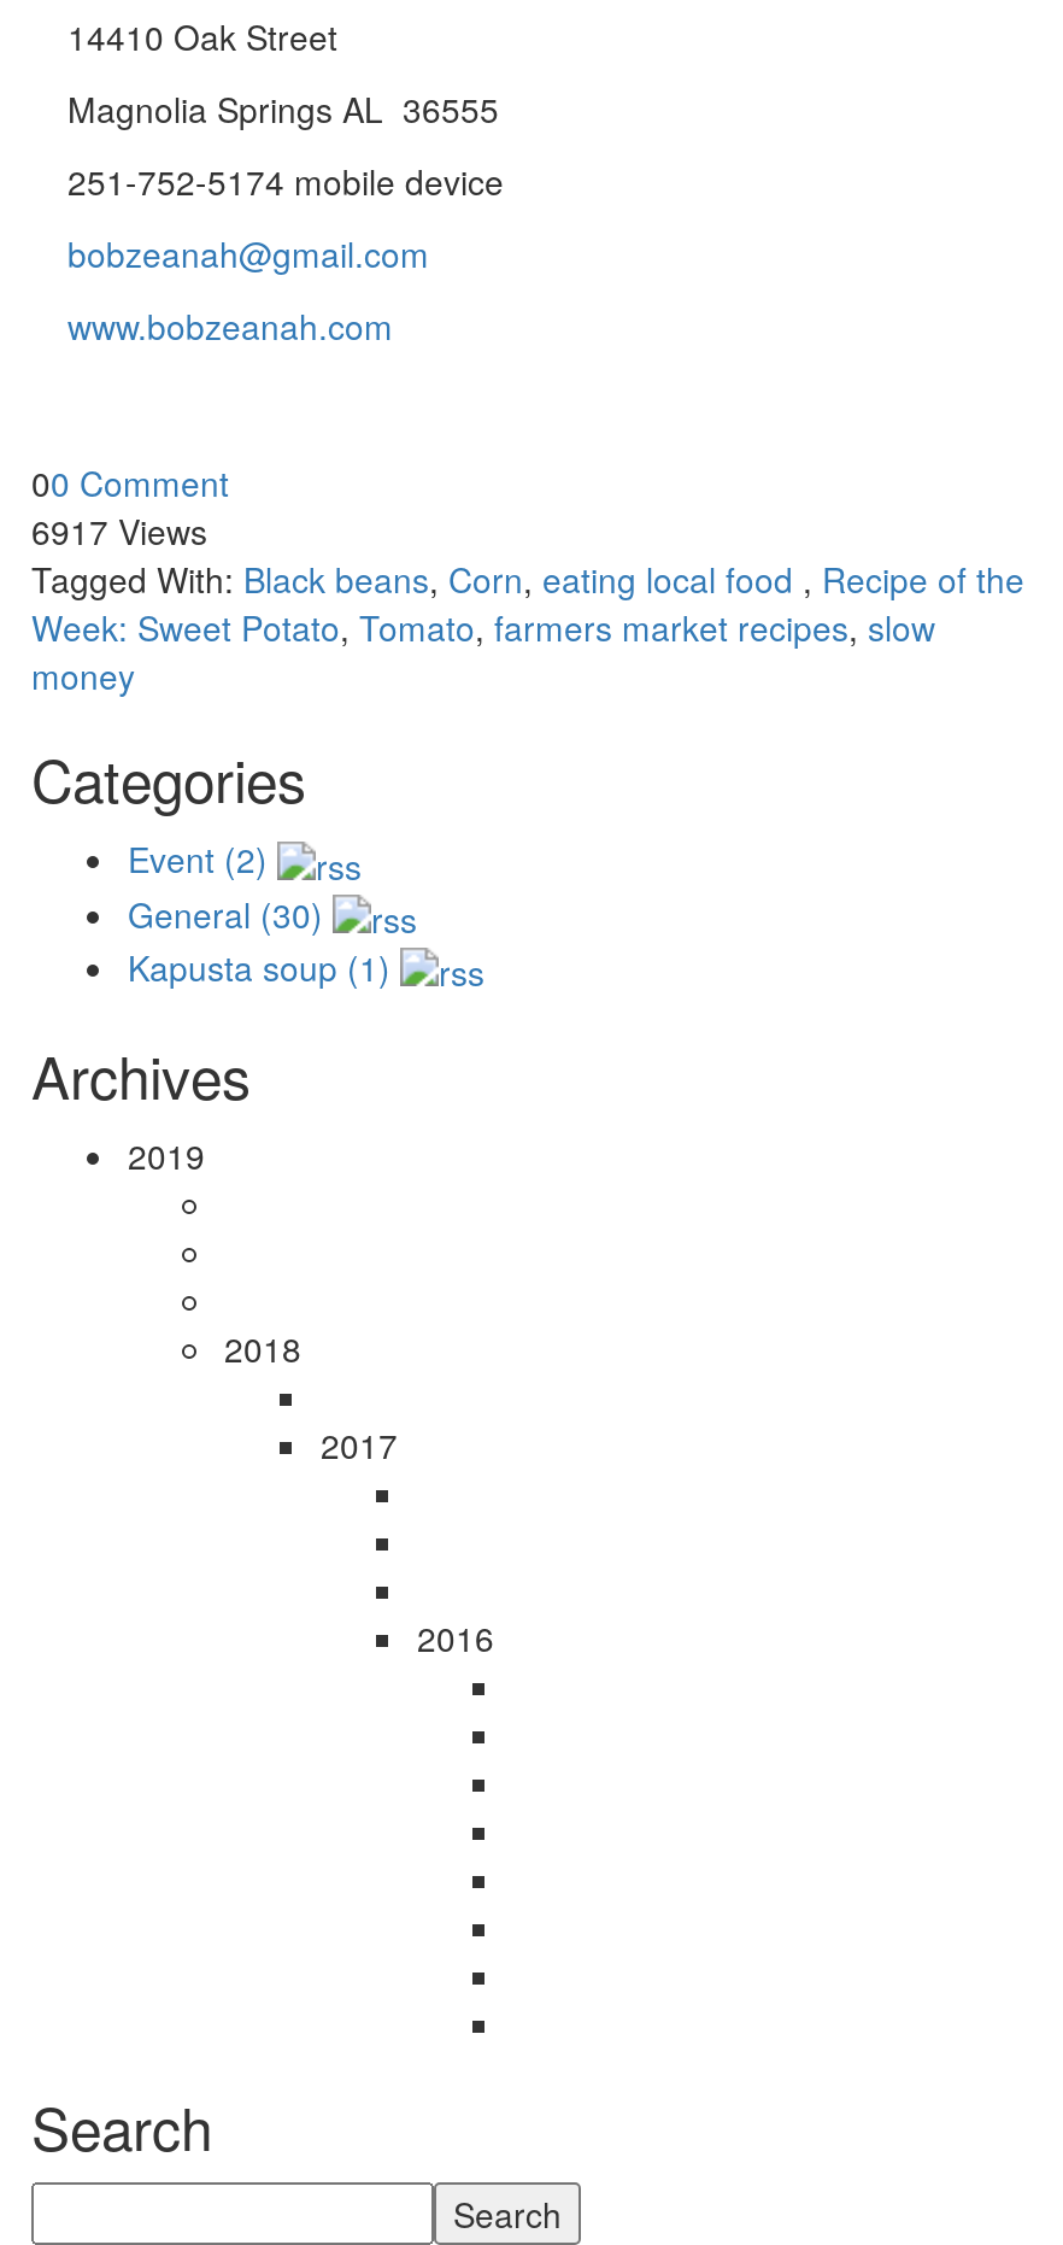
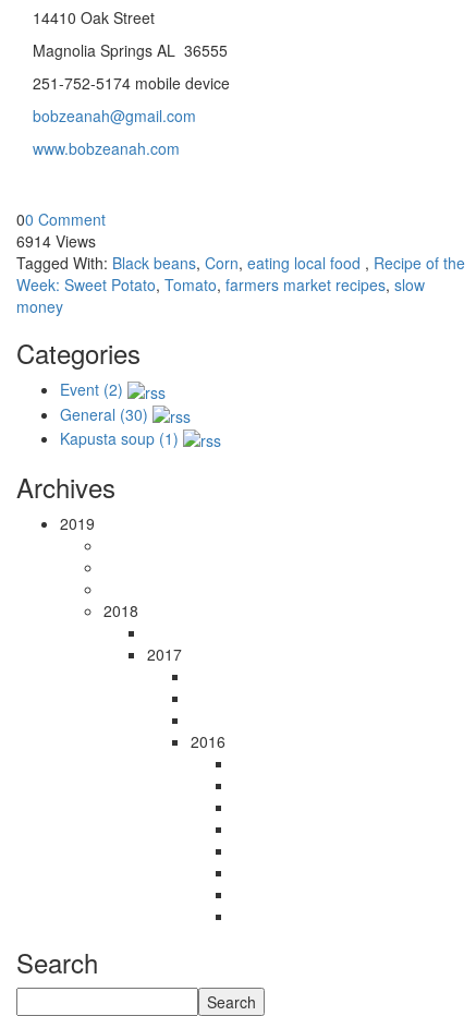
[31,507,207,555] 6917 Views -> [16,230,96,252] 6914 Views

